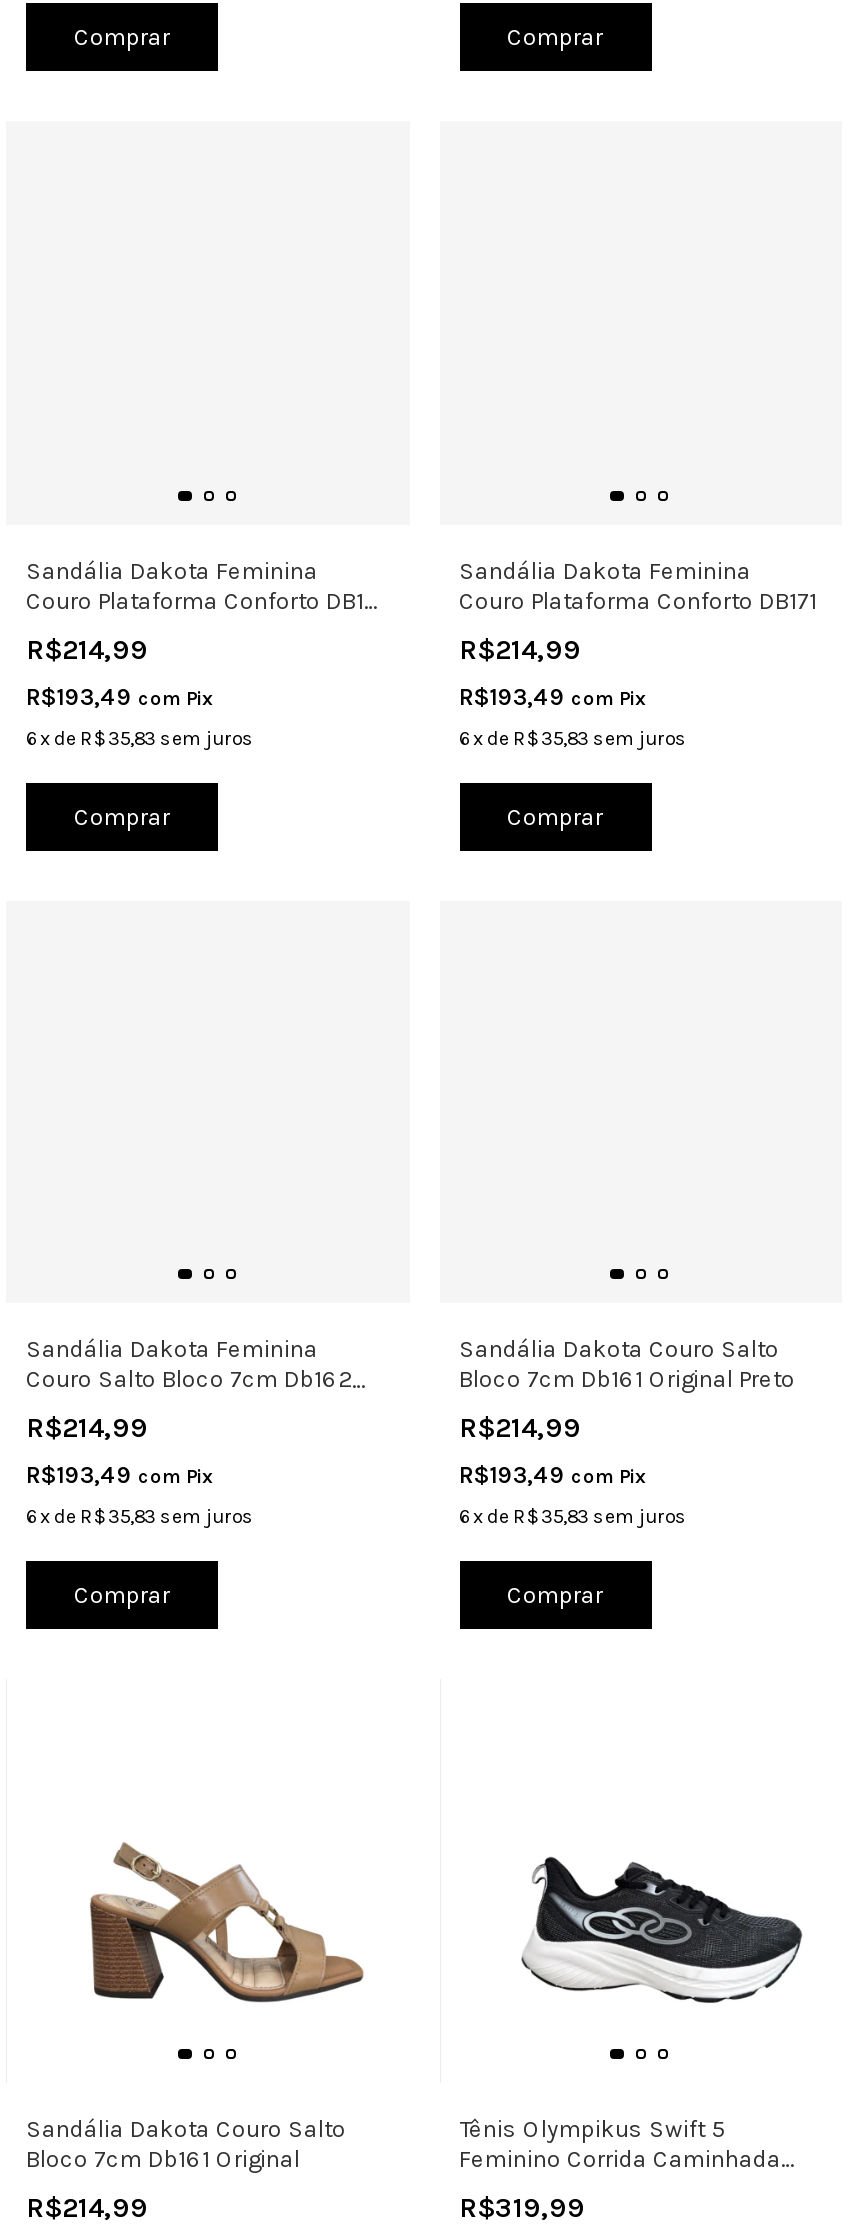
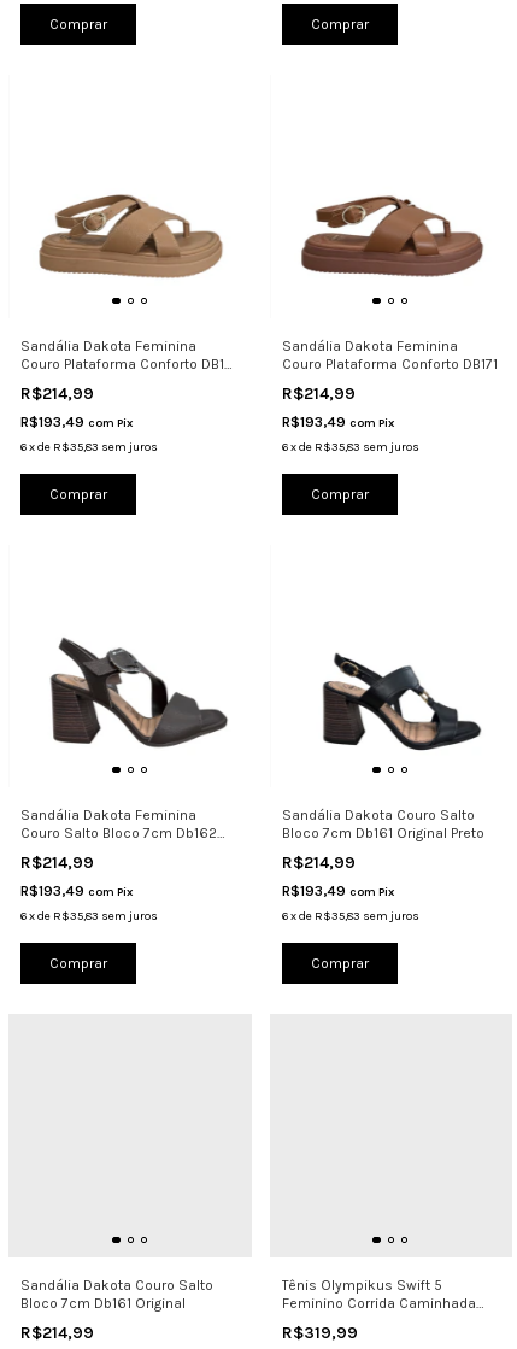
none -> [39,194,223,278] [image]
none -> [300,195,484,277] [image]
none -> [49,637,228,749] [image]
none -> [322,652,482,751] [image]
[88,1843,364,2003] [image] -> none
[522,1855,804,2005] [image] -> none

